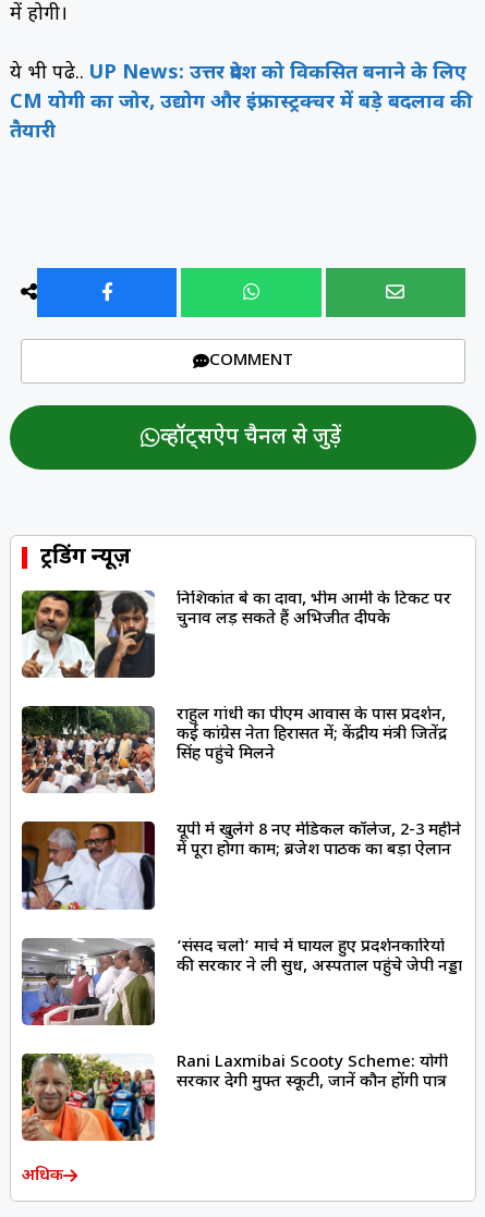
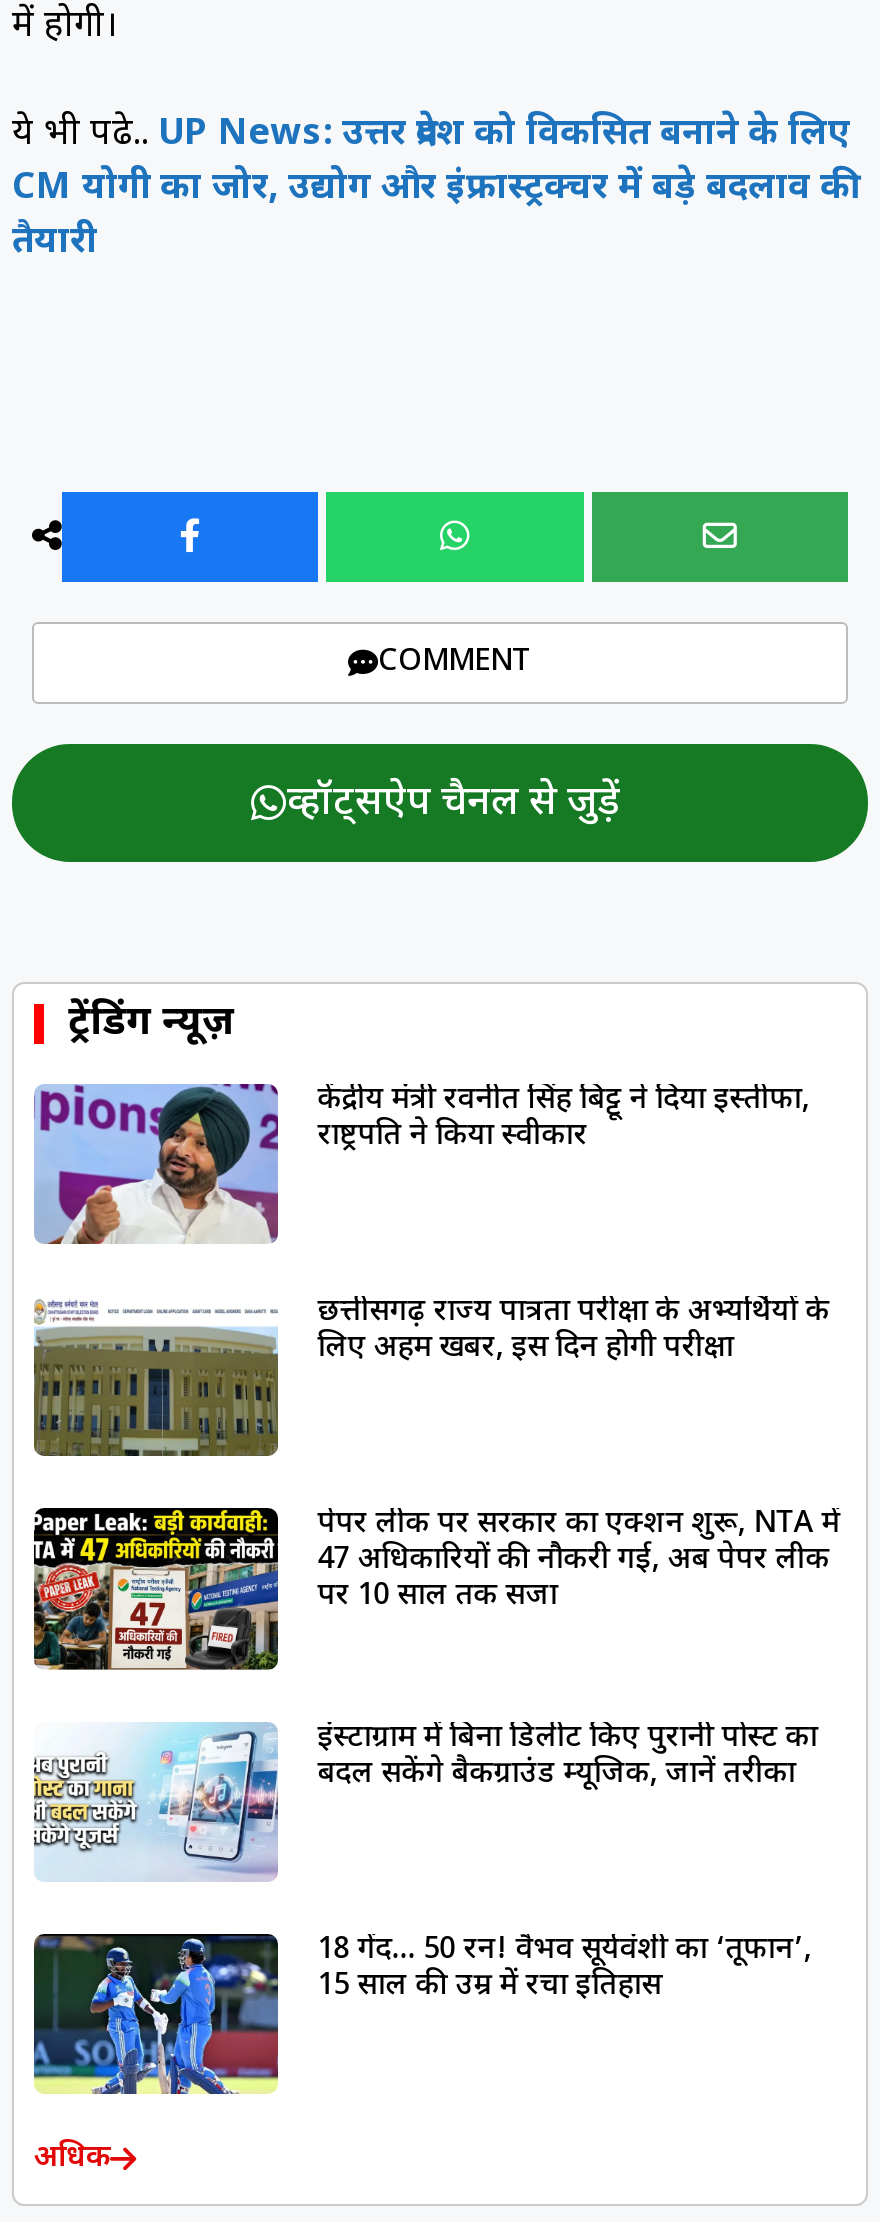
[21,589,451,679] [image] | निशिकांत दुबे का दावा, भीम आर्मी के टिकट पर | चुनाव लड़ सकते हैं अभिजीत दीपके -> [34,1081,810,1246] [image] | केंद्रीय मंत्री रवनीत सिंह बिट्टू ने दिया इस्तीफा, | राष्ट्रपति ने किया स्वीकार
[21,705,447,794] [image] | राहुल गांधी का पीएम आवास के पास प्रदर्शन, | कई कांग्रेस नेता हिरासत में; केंद्रीय मंत्री जितेंद्र | सिंह पहुंचे मिलने -> [32,1294,830,1458] [image] | छत्तीसगढ़ राज्य पात्रता परीक्षा के अभ्यर्थियों के | लिए अहम खबर, इस दिन होगी परीक्षा
[21,820,461,911] [image] | यूपी में खुलेंगे 8 नए मेडिकल कॉलेज, 2-3 महीने | में पूरा होगा काम; ब्रजेश पाठक का बड़ा ऐलान -> [32,1506,840,1672] [image] | पेपर लीक पर सरकार का एक्शन शुरू, NTA में | 47 अधिकारियों की नौकरी गई, अब पेपर लीक | पर 10 साल तक सजा
[21,937,462,1026] [image] | ‘संसद चलो’ मार्च में घायल हुए प्रदर्शनकारियों | की सरकार ने ली सुध, अस्पताल पहुंचे जेपी नड्डा -> [32,1719,818,1882] [image] | इंस्टाग्राम में बिना डिलीट किए पुरानी पोस्ट का | बदल सकेंगे बैकग्राउंड म्यूजिक, जानें तरीका
[21,1052,448,1142] [image] | Rani Laxmibai Scooty Scheme: योगी | सरकार देगी मुफ्त स्कूटी, जानें कौन होंगी पात्र -> [32,1932,812,2096] [image] | 18 गेंद… 50 रन! वैभव सूर्यवंशी का ‘तूफान’, | 15 साल की उम्र में रचा इतिहास

